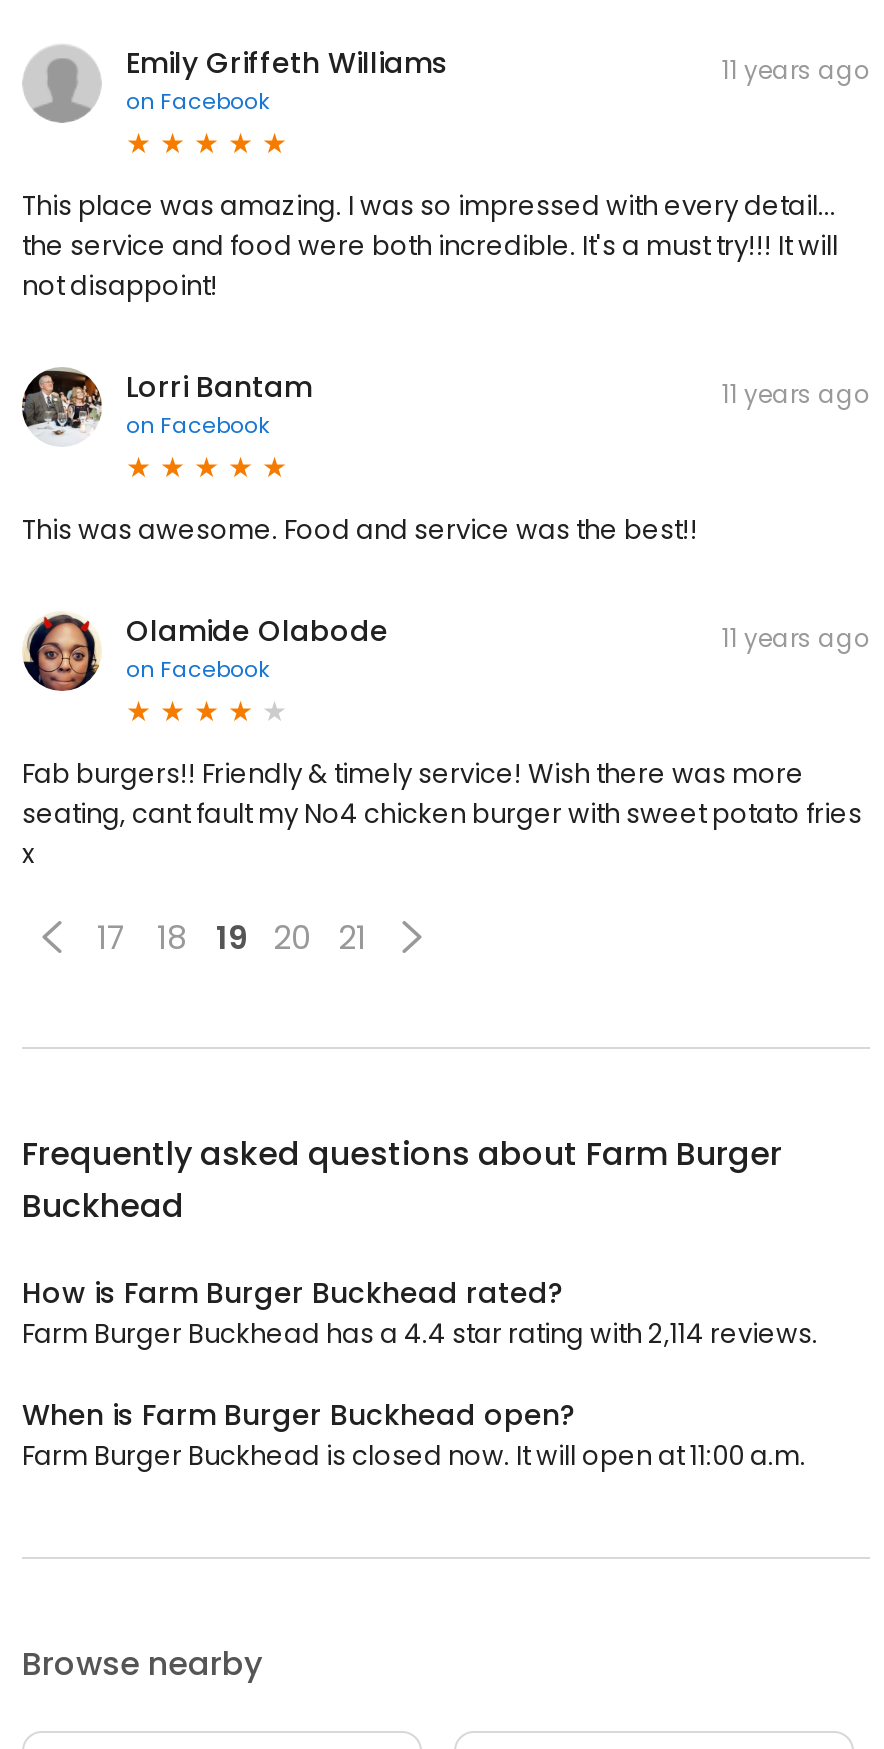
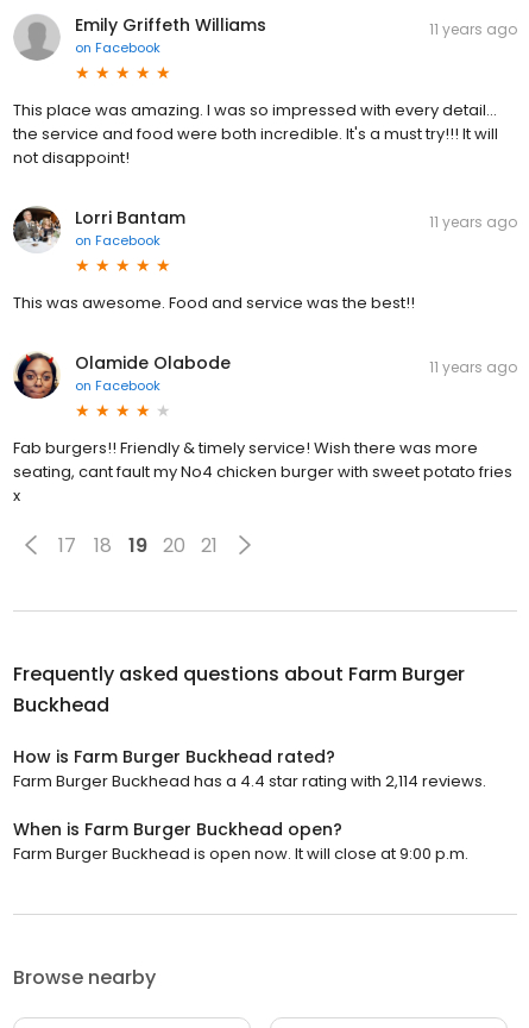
[22,1438,806,1476] Farm Burger Buckhead is closed now. It will open at 11:00 a.m. -> [13,843,468,865] Farm Burger Buckhead is open now. It will close at 9:00 p.m.

